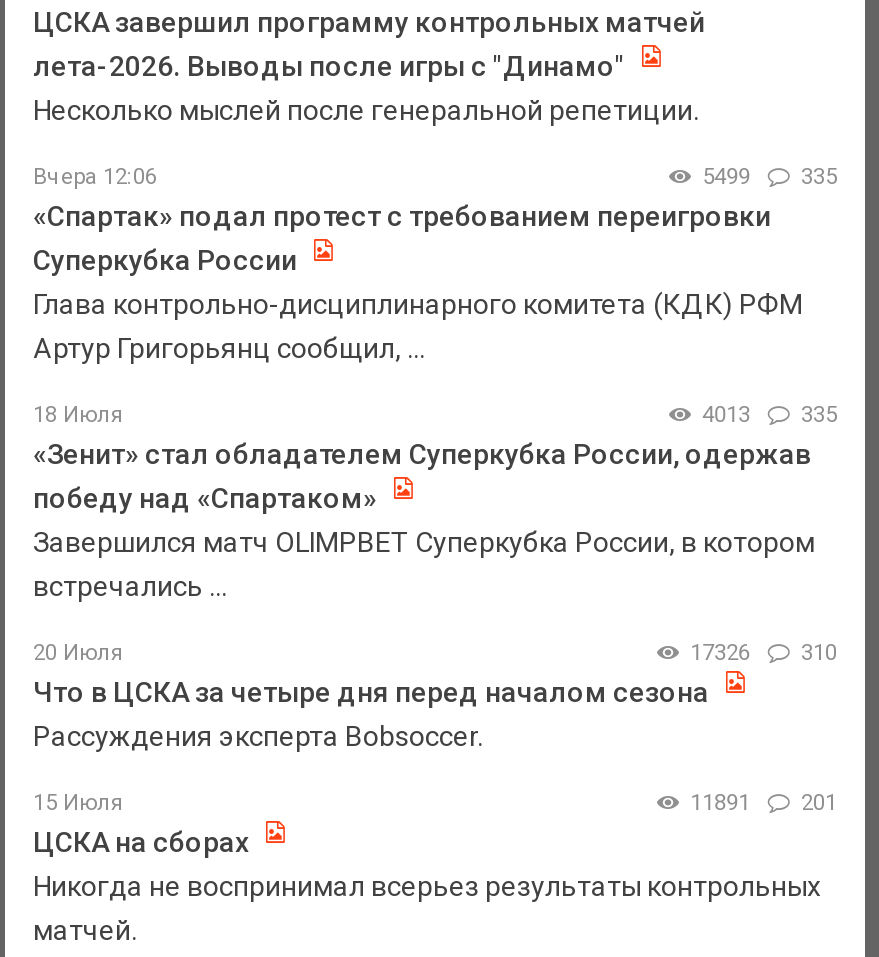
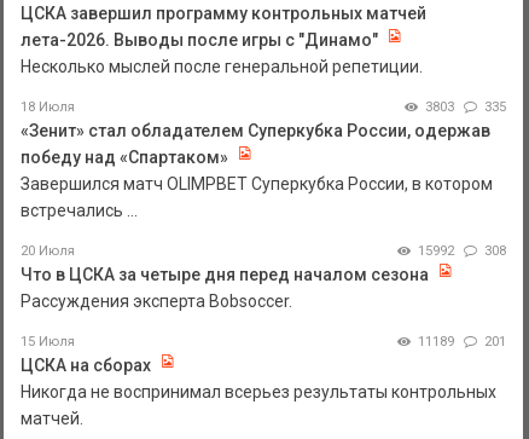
[33,164,837,364] Вчера 12:06 | 5499 | 335 | «Спартак» подал протест с требованием переигровки | Суперкубка России | Глава контрольно-дисциплинарного комитета (КДК) РФМ | Артур Григорьянц сообщил, ... -> none
[702,402,837,428] 4013 335 -> [425,99,506,115] 3803 335
[690,640,756,666] 17326 -> [418,243,457,259] 15992
[801,640,837,666] 310 -> [484,243,506,259] 308
[690,790,837,816] 11891 201 -> [418,334,506,350] 11189 201

